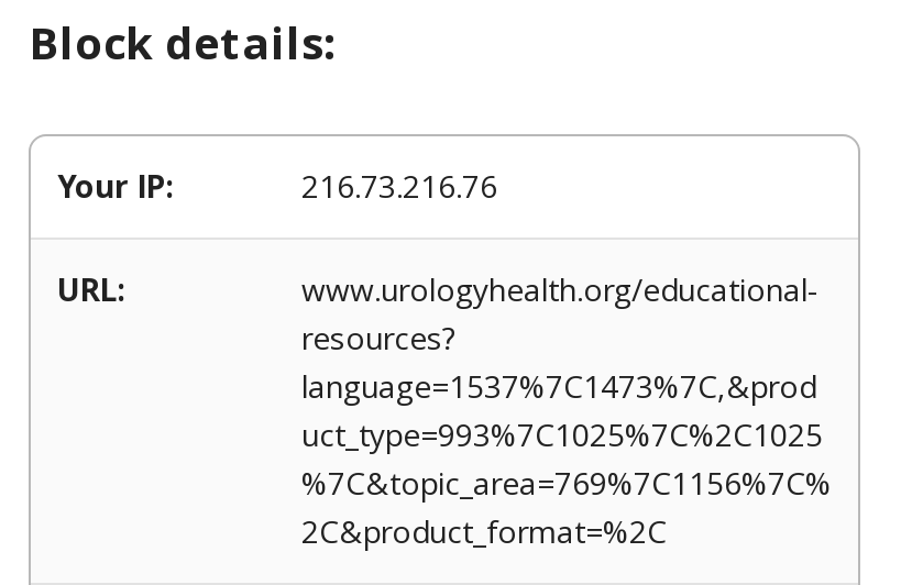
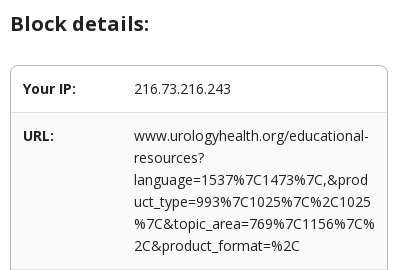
[301,165,497,207] 216.73.216.76 -> [134,79,231,98] 216.73.216.243

